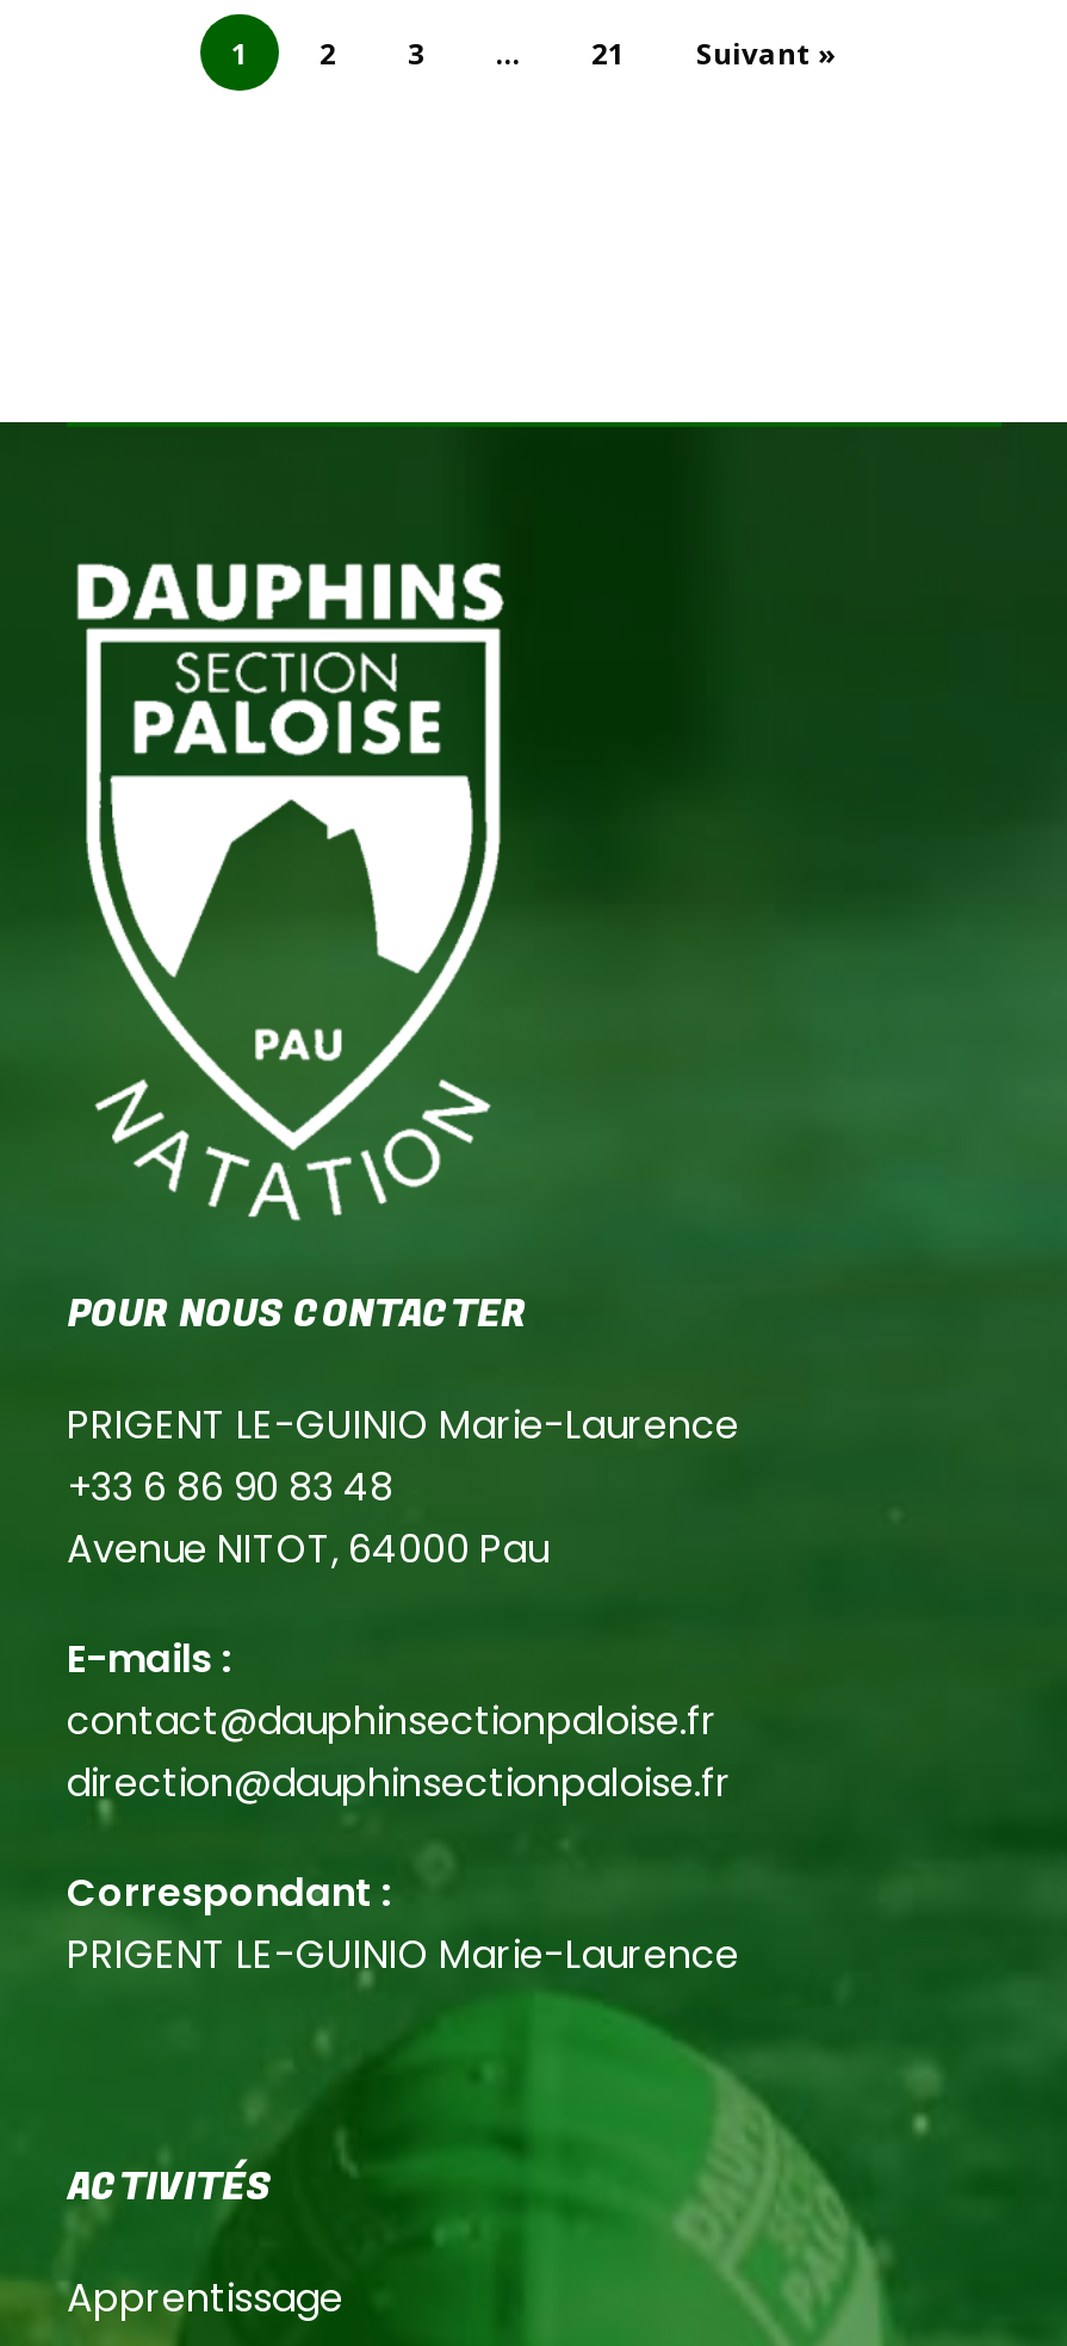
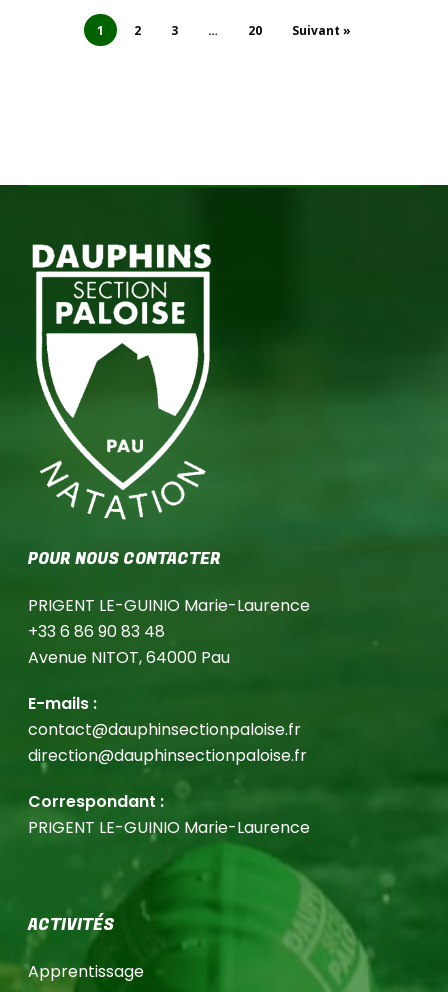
[591,32,625,73] 21 -> [248,21,262,38] 20

